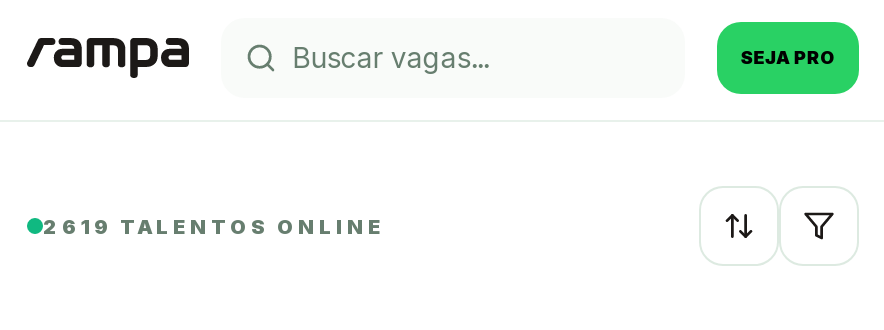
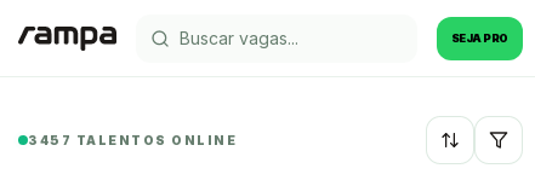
[43,213,385,237] 2619 TALENTOS ONLINE -> [28,132,237,147] 3457 TALENTOS ONLINE

